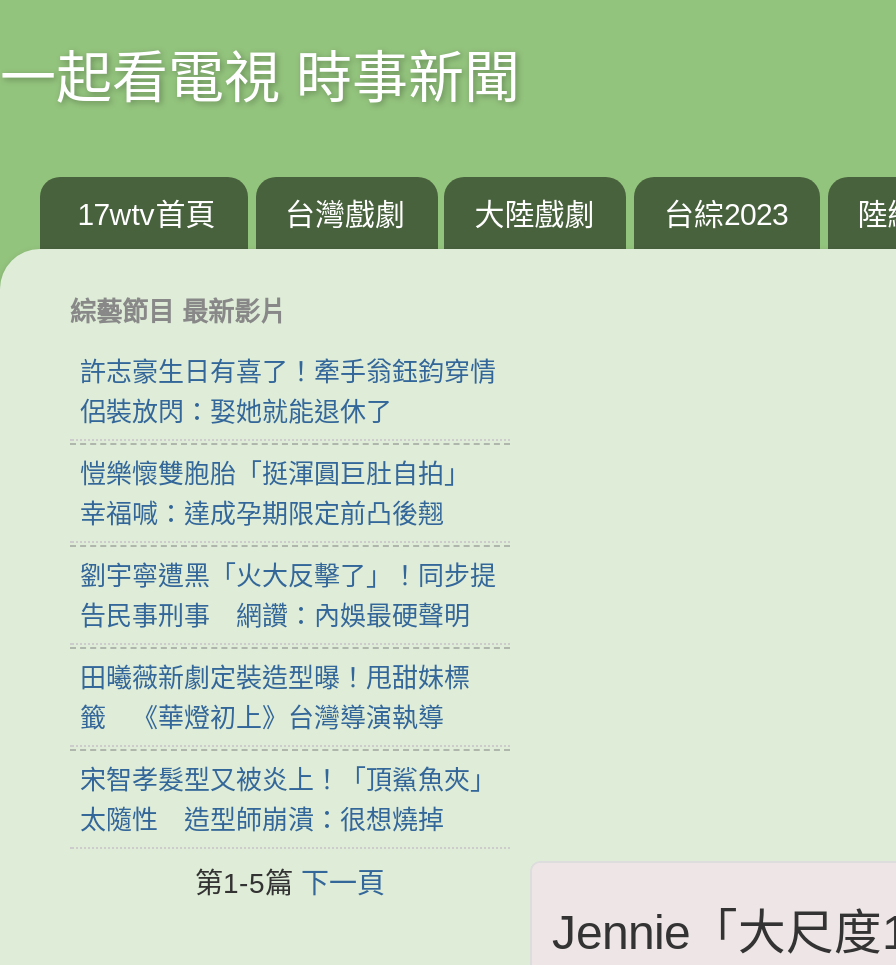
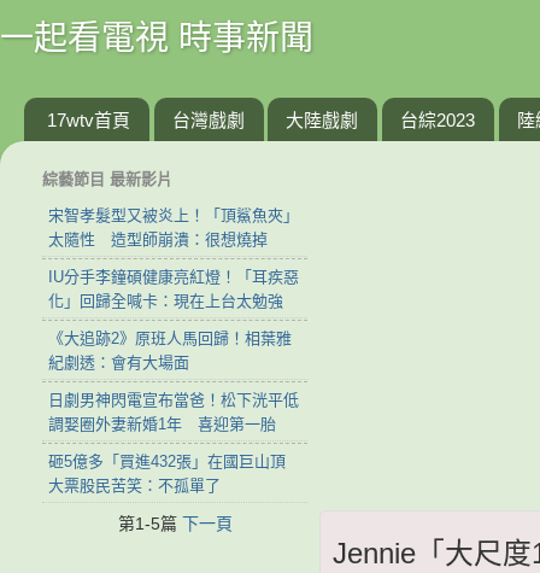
[80,357,496,733] 許志豪生日有喜了！牽手翁鈺鈞穿情 | 侶裝放閃：娶她就能退休了 | 愷樂懷雙胞胎「挺渾圓巨肚自拍」 | 幸福喊：達成孕期限定前凸後翹 | 劉宇寧遭黑「火大反擊了」！同步提 | 告民事刑事 網讚：內娛最硬聲明 | 田曦薇新劇定裝造型曝！甩甜妹標 | 籤 《華燈初上》台灣導演執導 -> none
moved [80,765,496,835] -> [48,206,299,248]: 宋智孝髮型又被炎上！「頂鯊魚夾」 | 太隨性 造型師崩潰：很想燒掉
none -> [48,268,301,494] IU分手李鐘碩健康亮紅燈！「耳疾惡 | 化」回歸全喊卡：現在上台太勉強 | 《大追跡2》原班人馬回歸！相葉雅 | 紀劇透：會有大場面 | 日劇男神閃電宣布當爸！松下洸平低 | 調娶圈外妻新婚1年 喜迎第一胎 | 砸5億多「買進432張」在國巨山頂 | 大票股民苦笑：不孤單了

